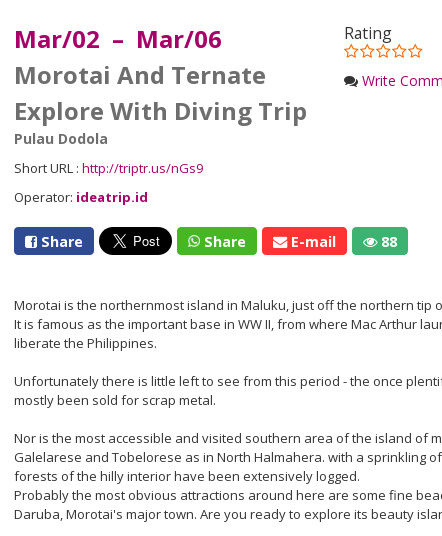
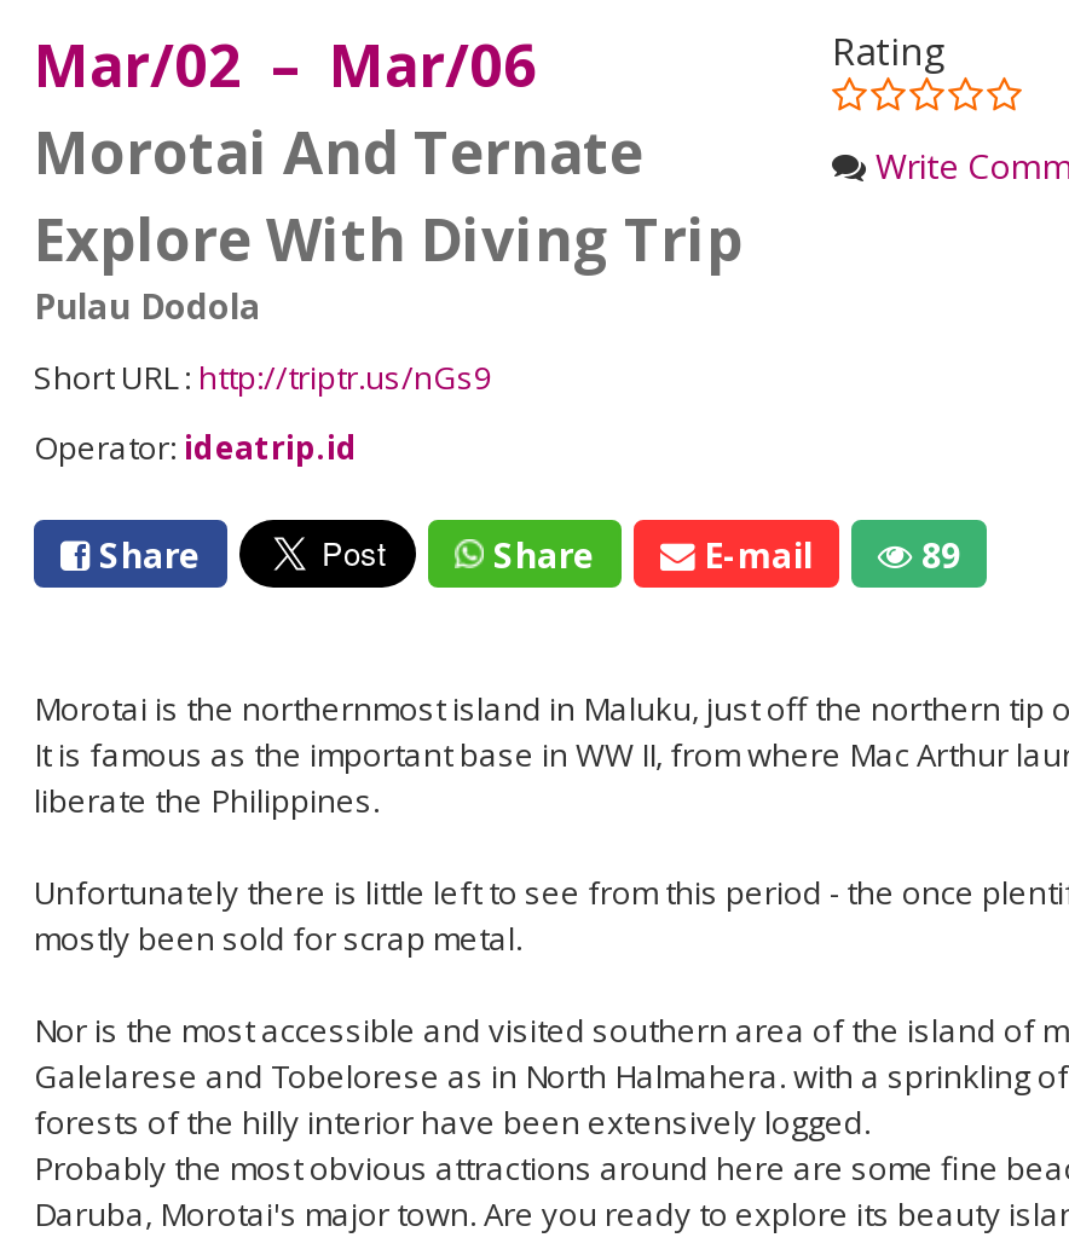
[377,231,397,250] 88 -> [912,531,960,577] 89

